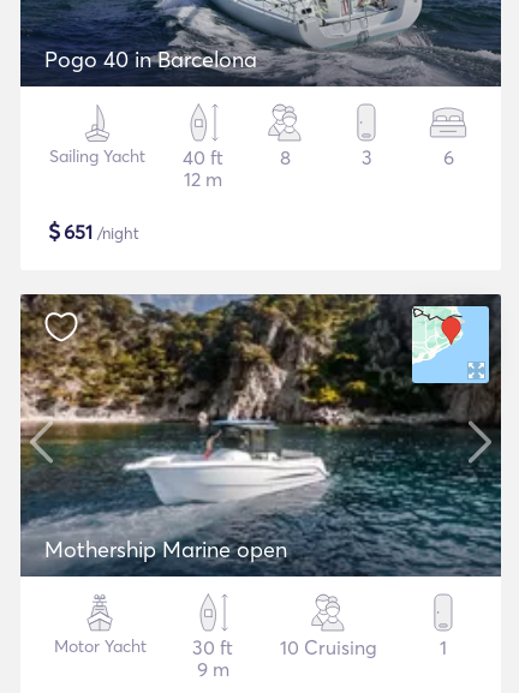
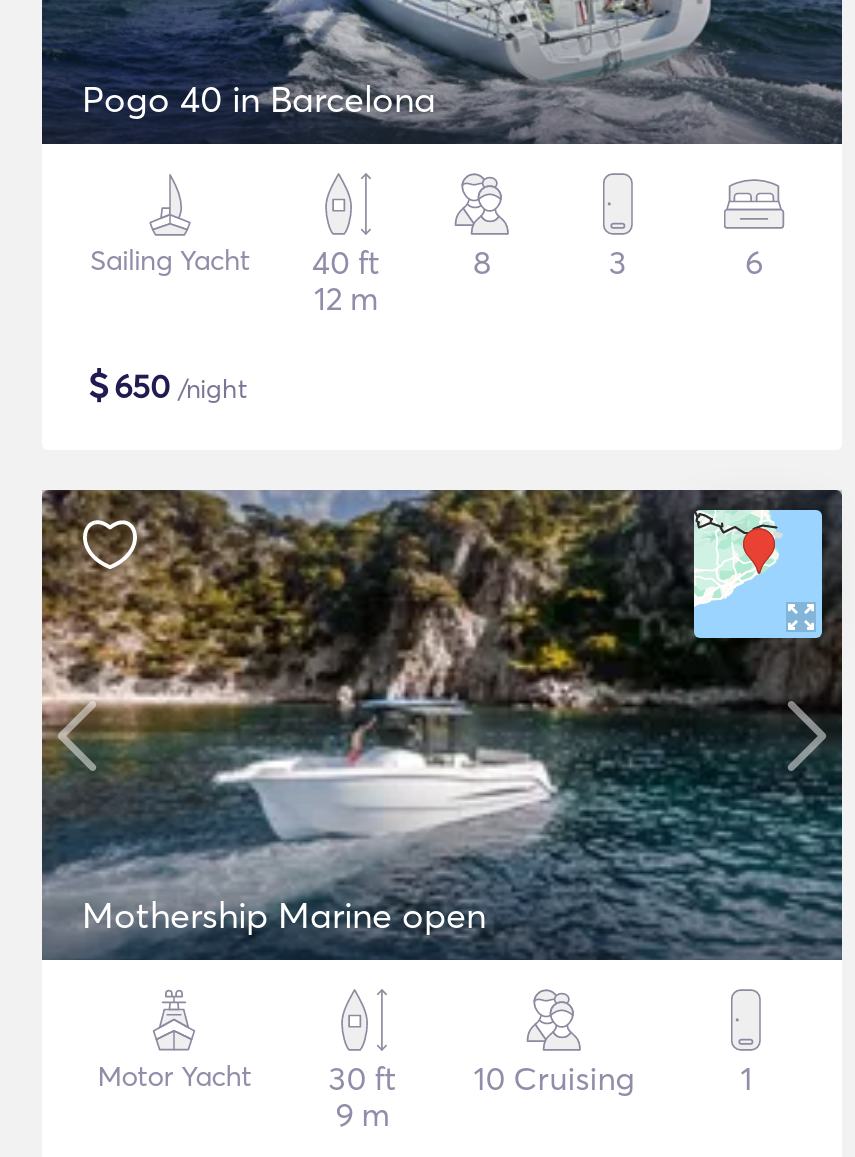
[48,217,139,245] $651 /night -> [88,362,248,408] $650 /night

